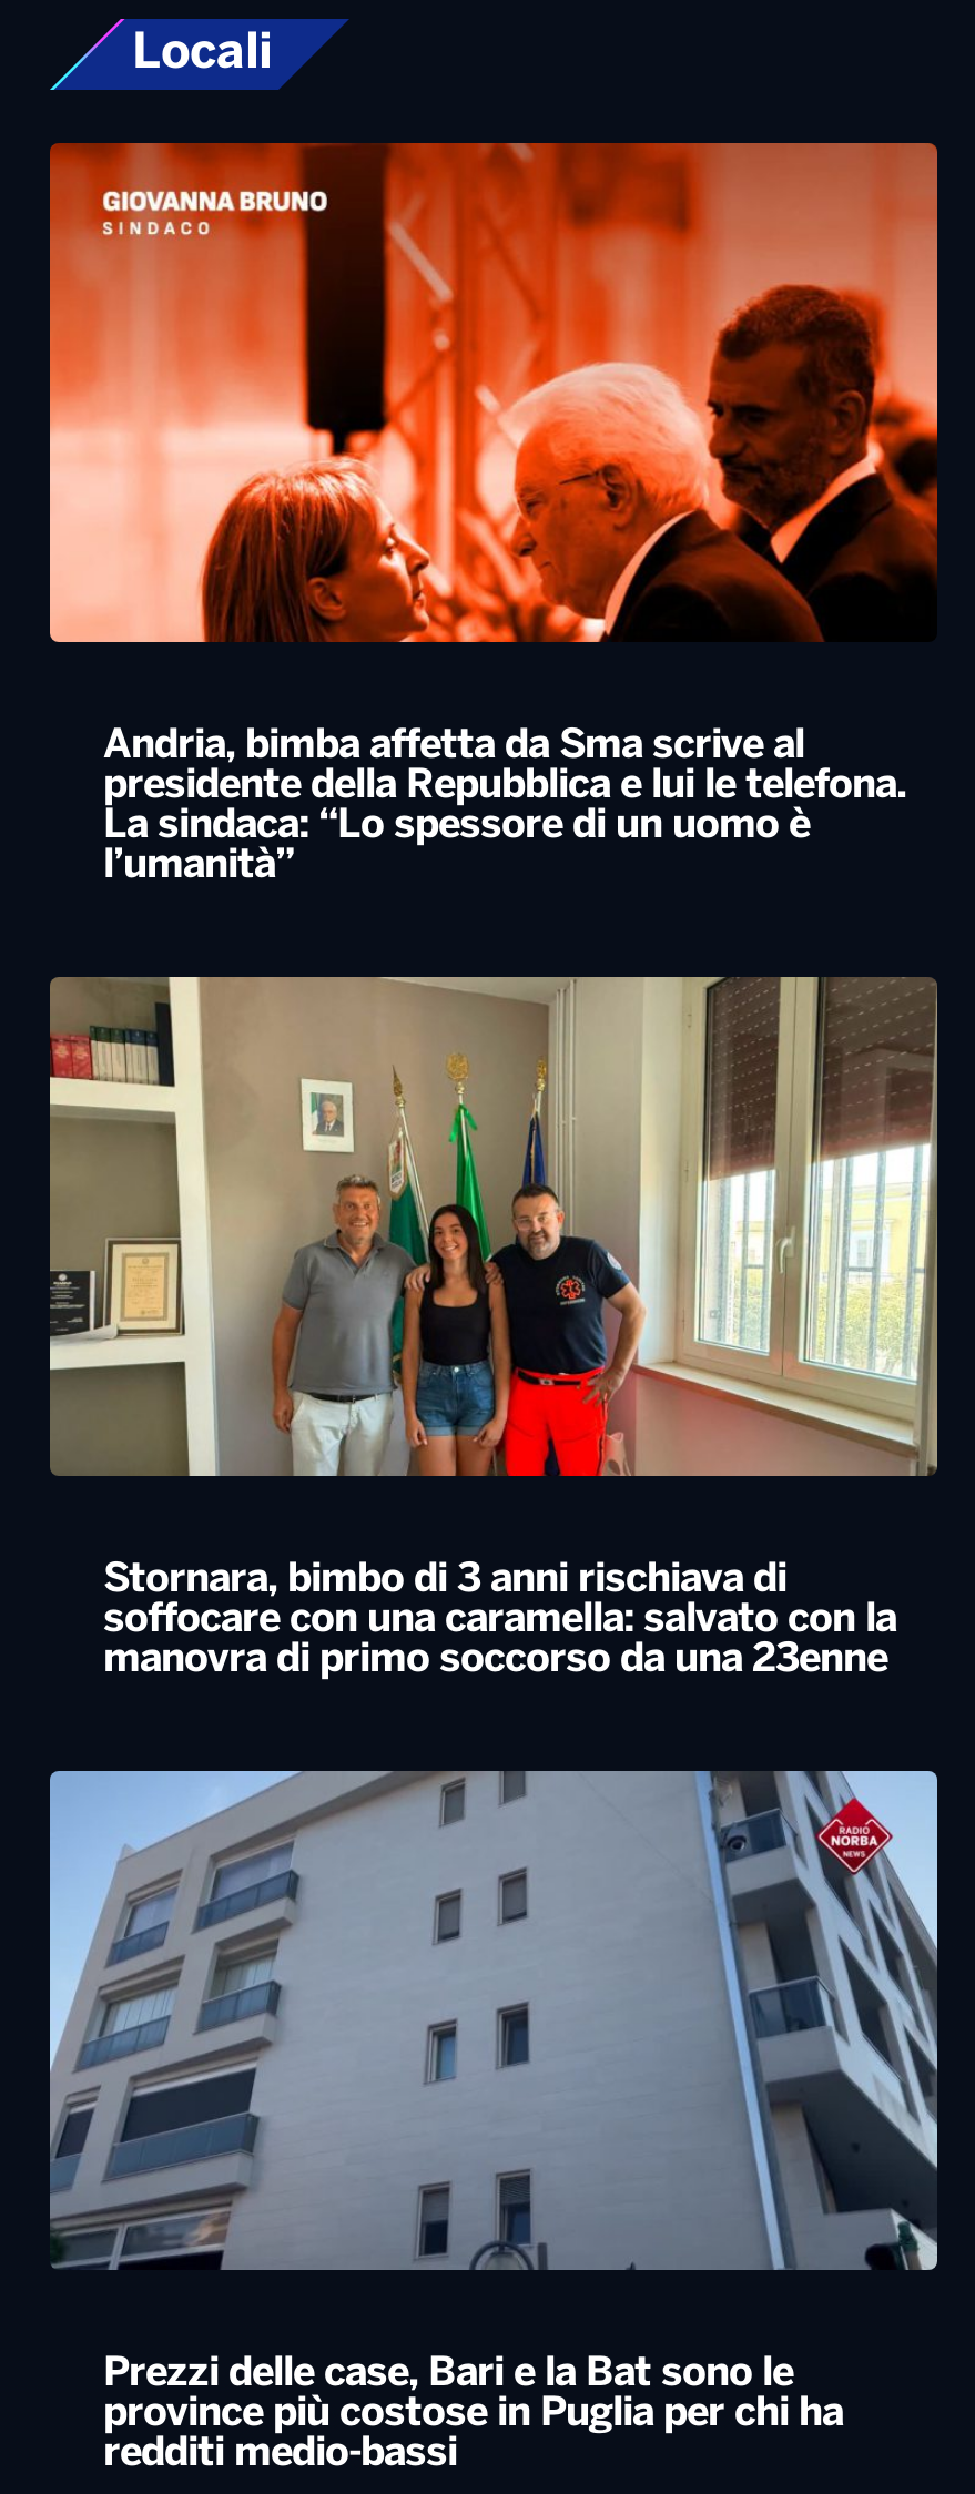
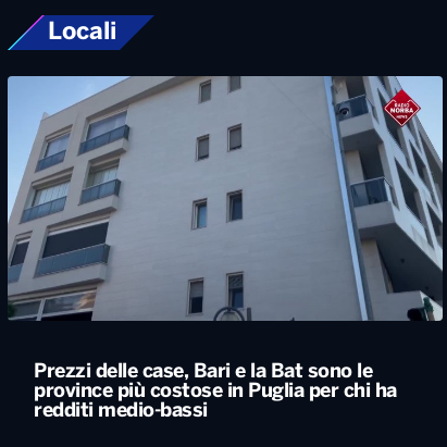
[48,142,940,886] [image] | Andria, bimba affetta da Sma scrive al | presidente della Repubblica e lui le telefona. | La sindaca: “Lo spessore di un uomo è | l’umanità” -> none
[48,974,940,1680] [image] | Stornara, bimbo di 3 anni rischiava di | soffocare con una caramella: salvato con la | manovra di primo soccorso da una 23enne -> none

